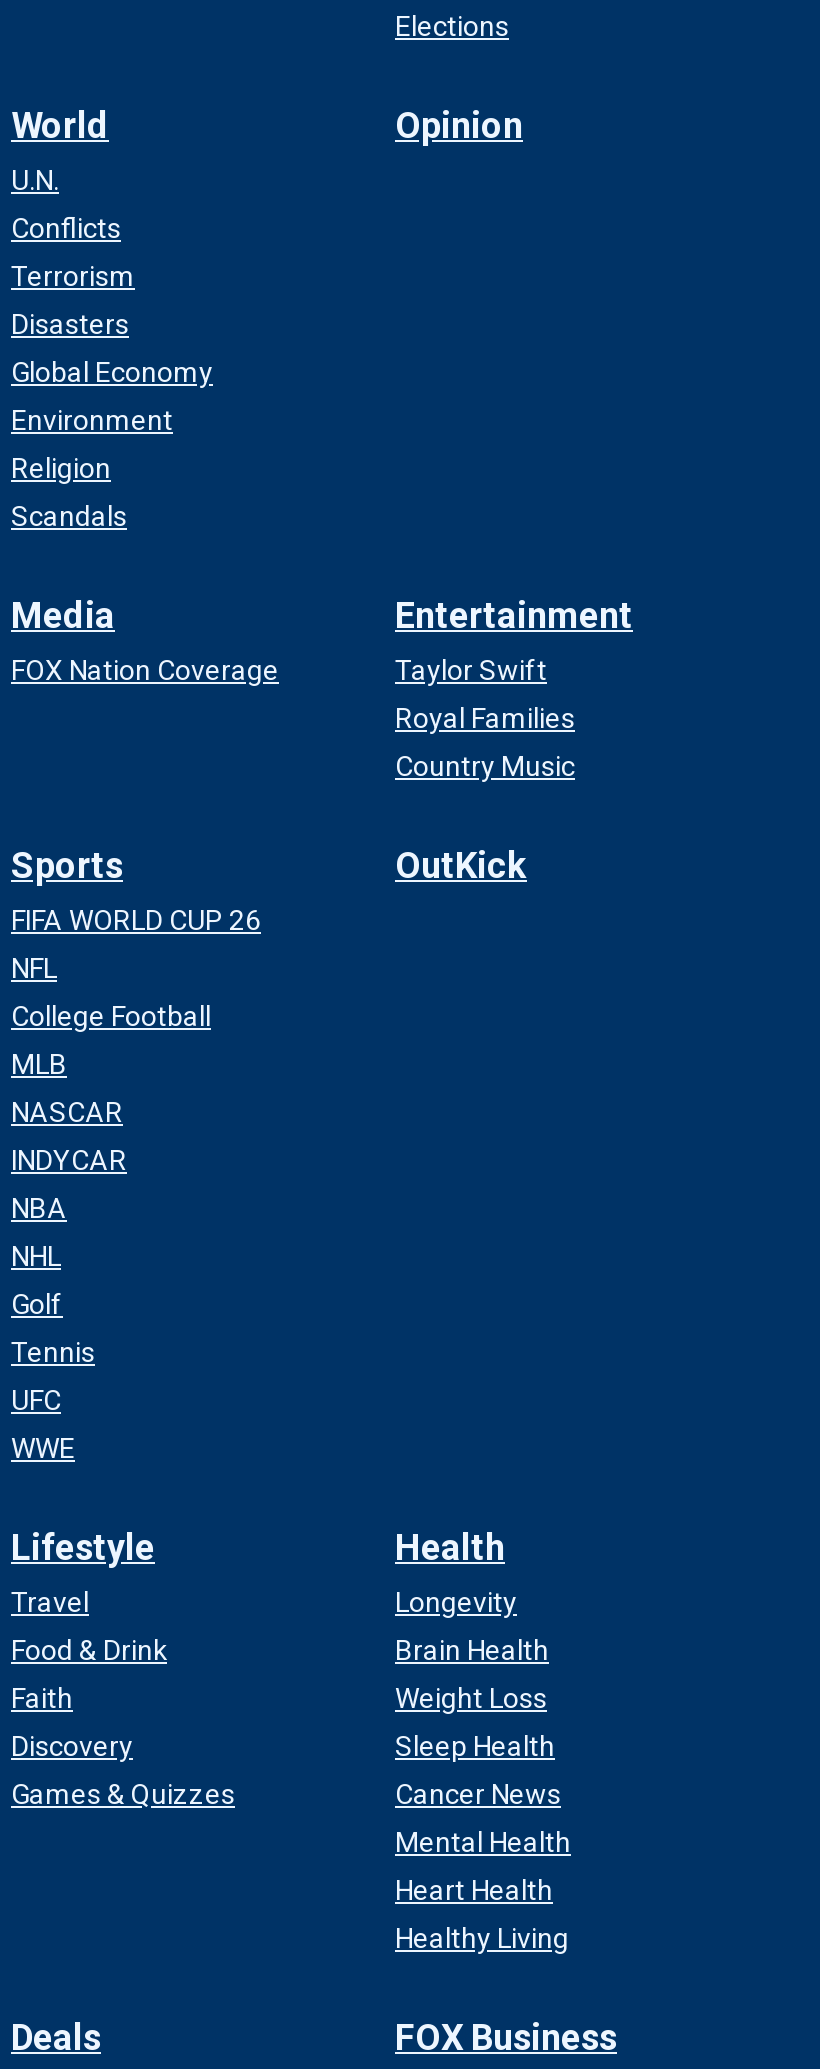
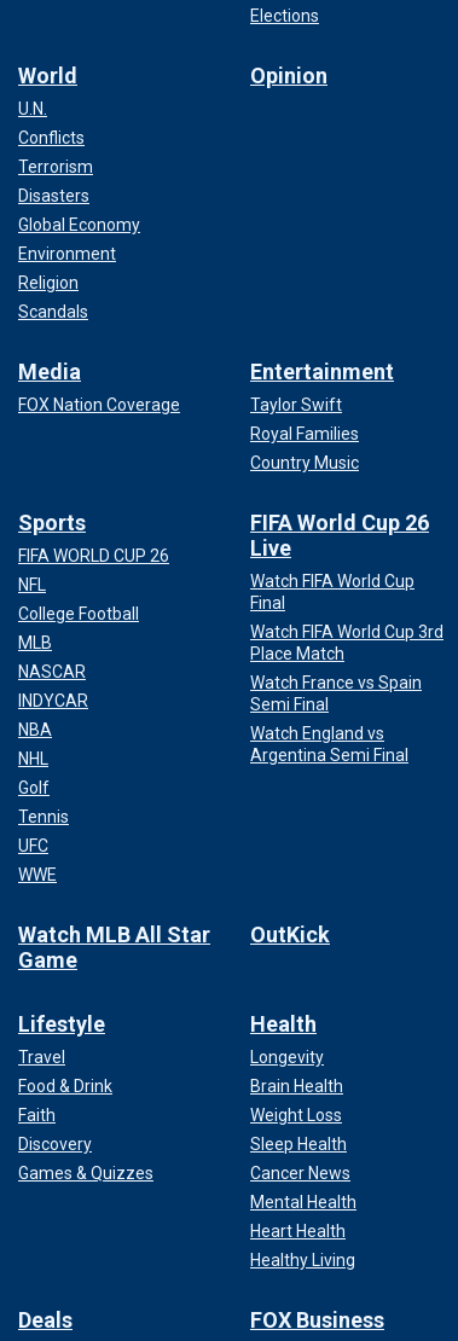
moved [395,844,527,886] -> [250,922,330,947]: OutKick
none -> [18,922,210,973] Watch MLB All Star | Game
none -> [250,510,443,765] FIFA World Cup 26 | Live | Watch FIFA World Cup | Final | Watch FIFA World Cup 3rd | Place Match | Watch France vs Spain | Semi Final | Watch England vs | Argentina Semi Final

